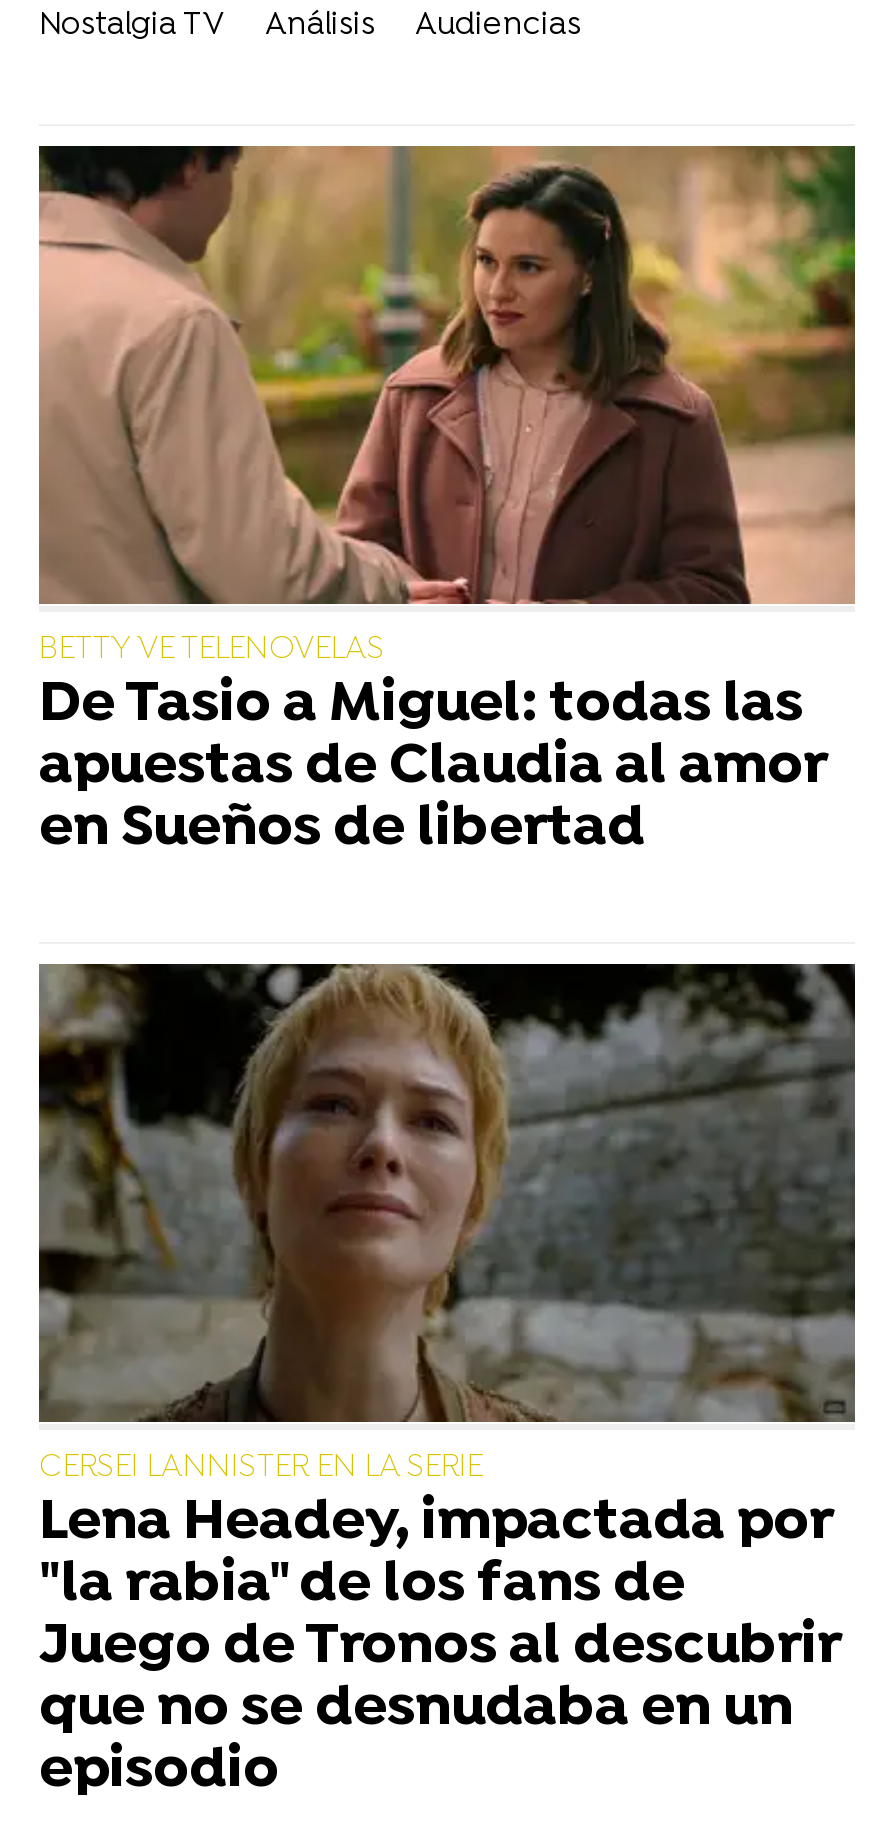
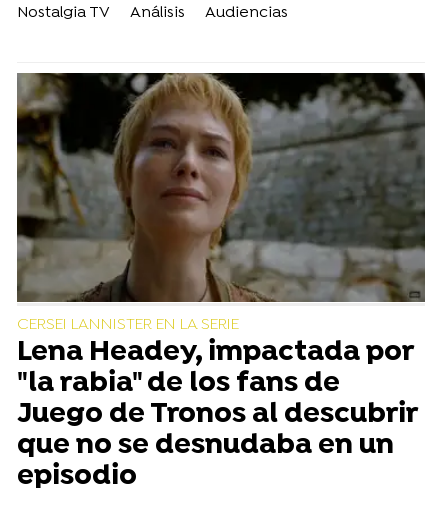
[37,144,857,864] [image] | BETTY VE TELENOVELAS | De Tasio a Miguel: todas las | apuestas de Claudia al amor | en Sueños de libertad -> none

